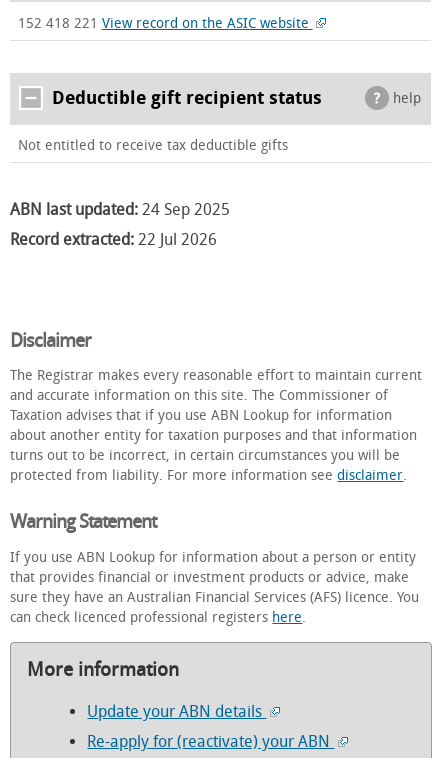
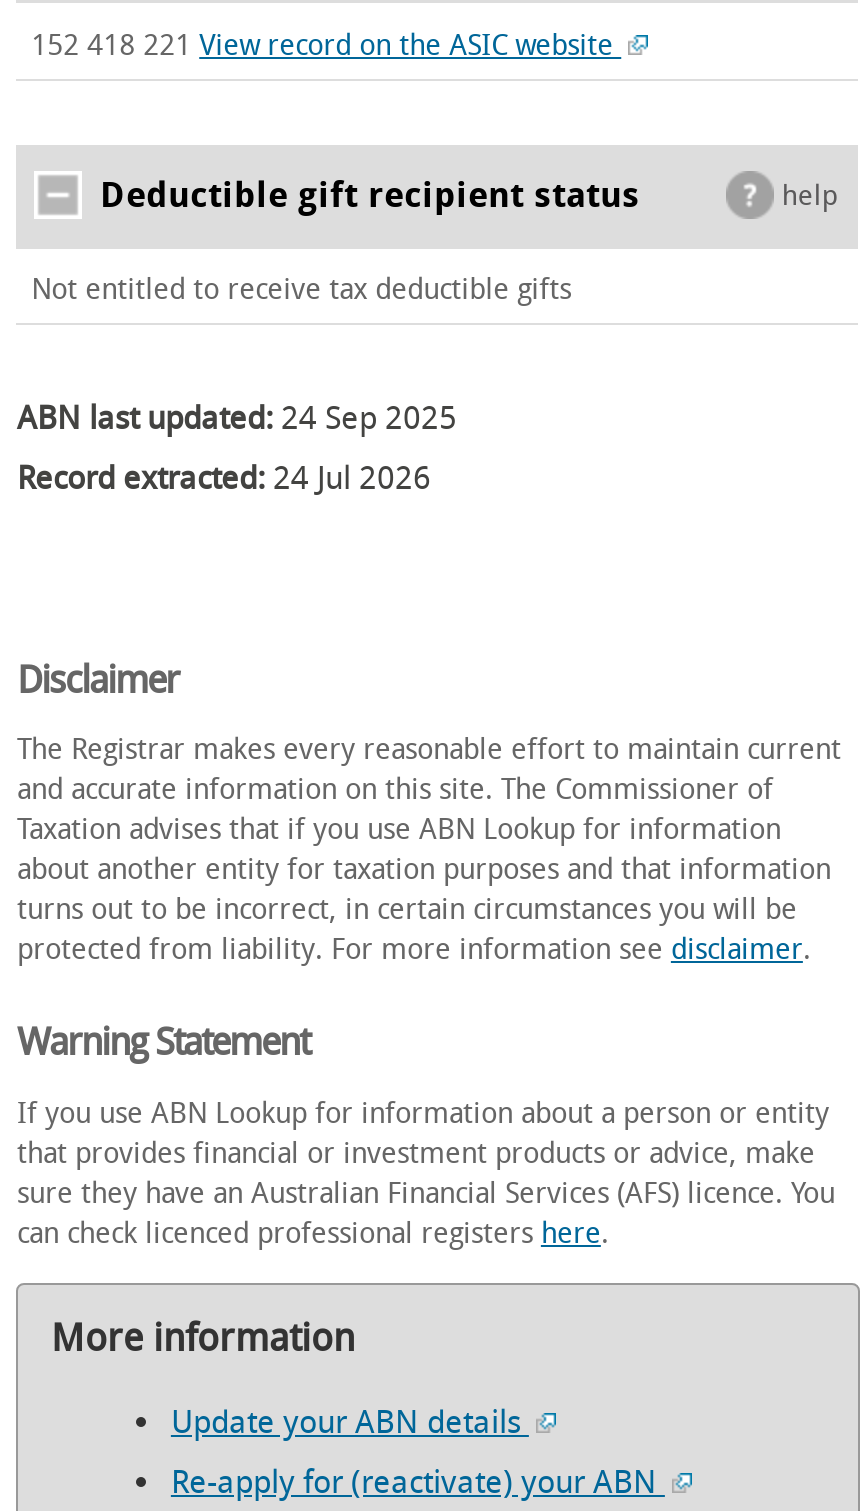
[10,230,217,249] Record extracted: 22 Jul 2026 -> [17,460,431,498] Record extracted: 24 Jul 2026

